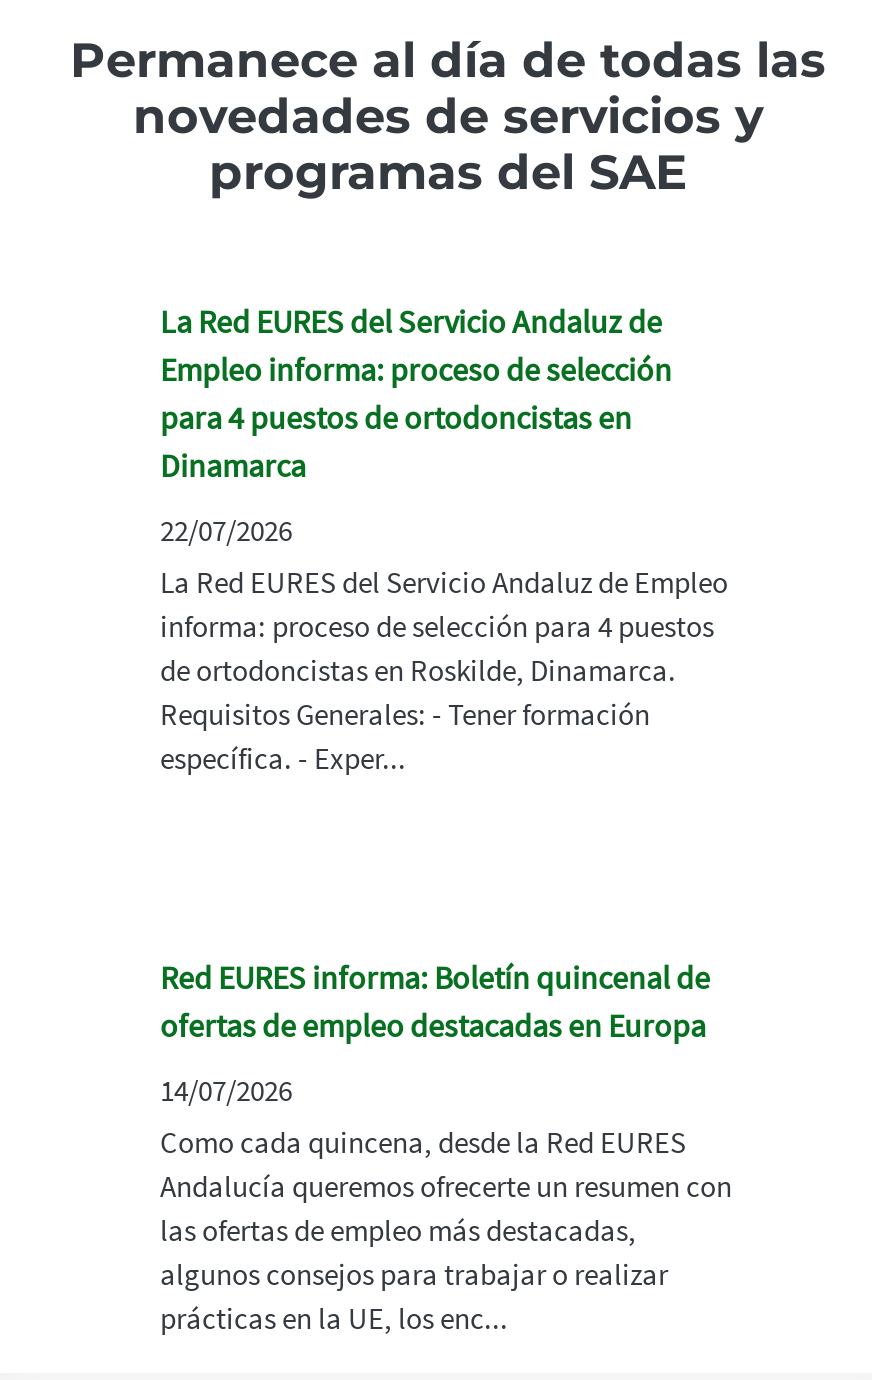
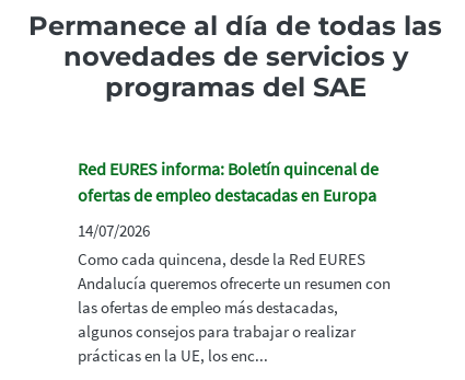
[160,301,728,777] La Red EURES del Servicio Andaluz de | Empleo informa: proceso de selección | para 4 puestos de ortodoncistas en | Dinamarca | 22/07/2026 | La Red EURES del Servicio Andaluz de Empleo | informa: proceso de selección para 4 puestos | de ortodoncistas en Roskilde, Dinamarca. | Requisitos Generales: - Tener formación | específica. - Exper... -> none

